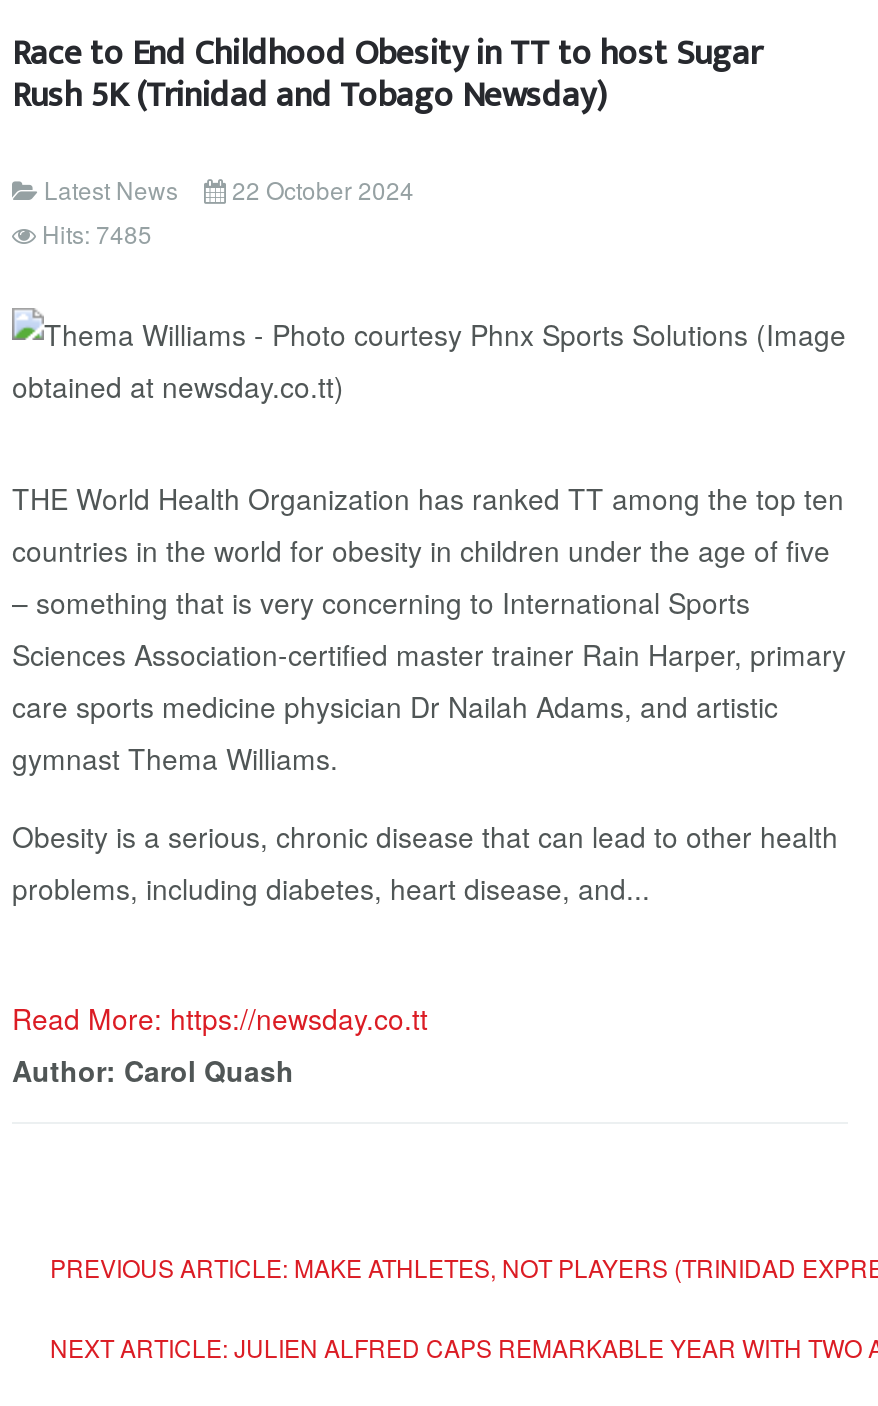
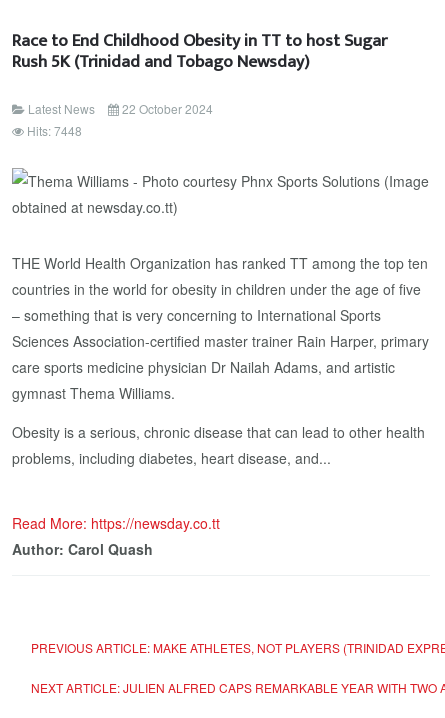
[42,216,152,250] Hits: 7485 -> [27,122,82,139] Hits: 7448

